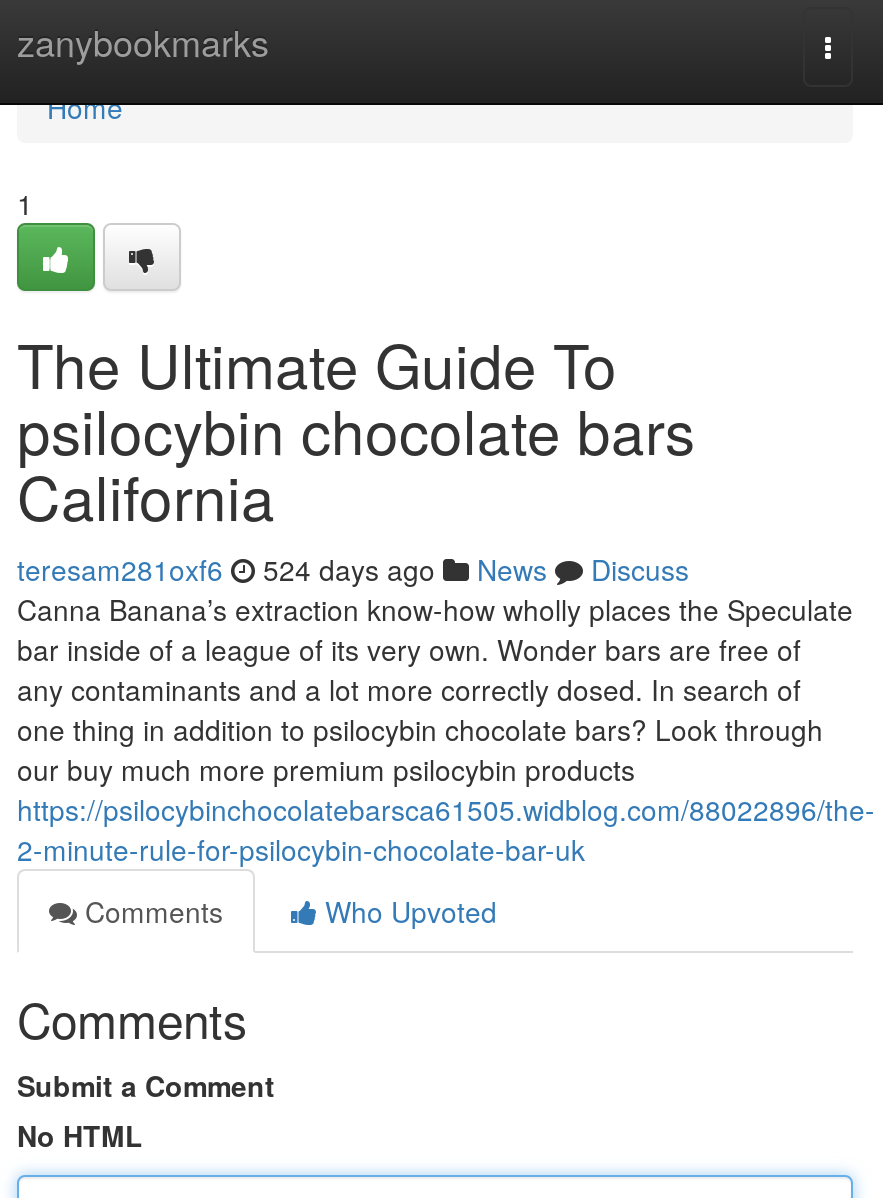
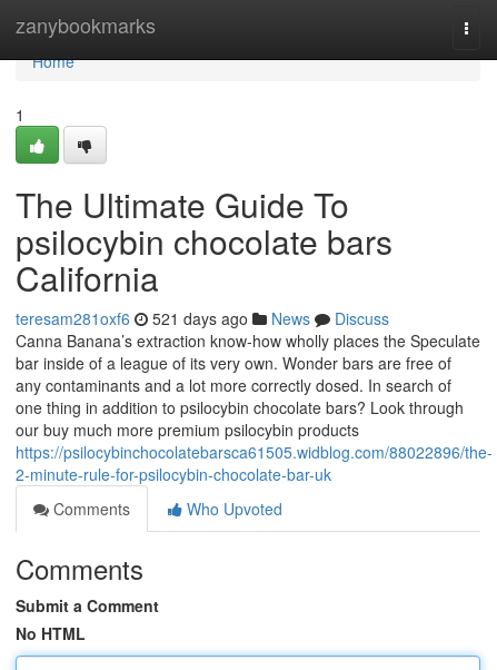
[17,549,689,589] teresam281oxf6 524 days ago News Discuss -> [16,307,389,329] teresam281oxf6 521 days ago News Discuss

